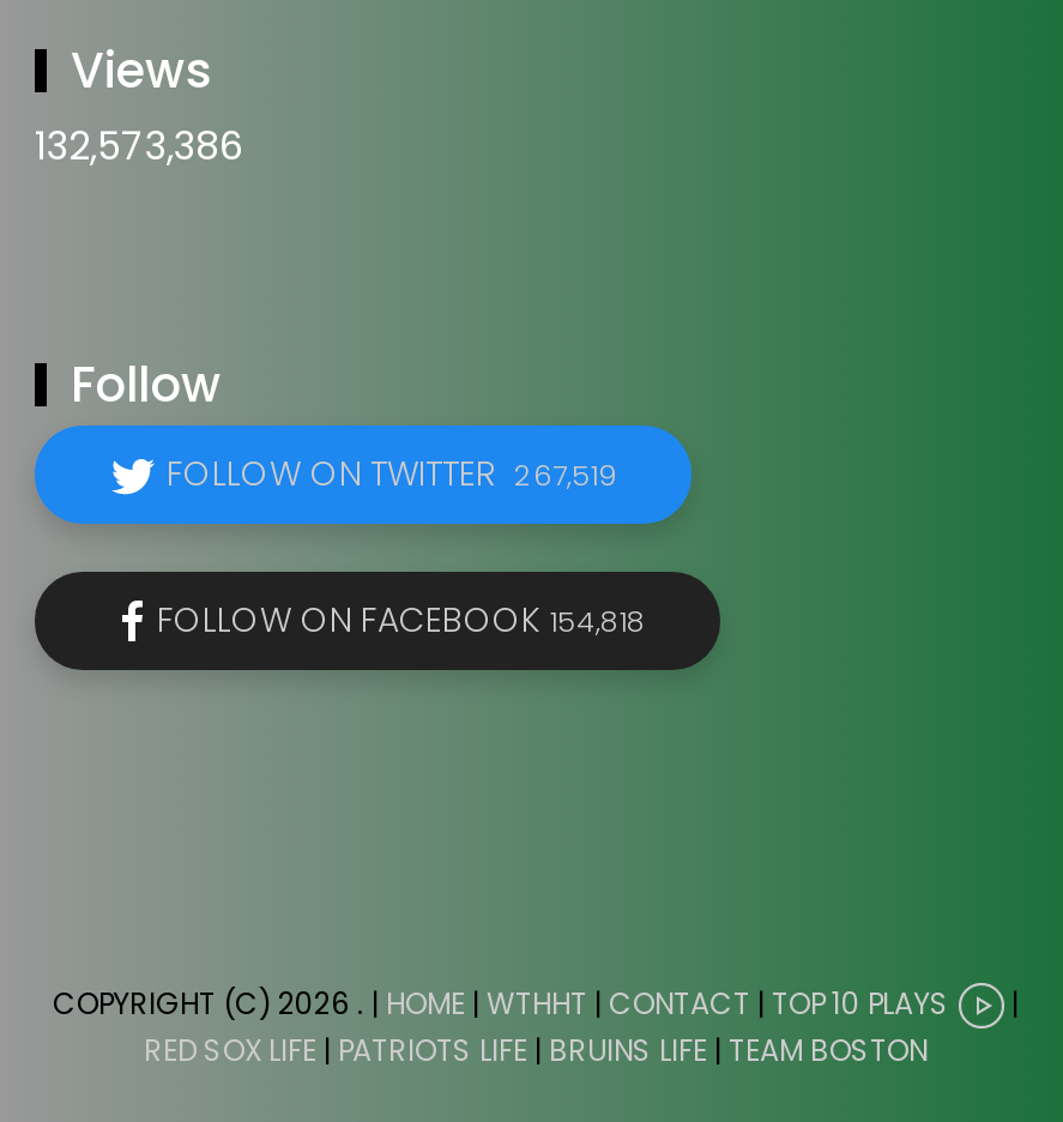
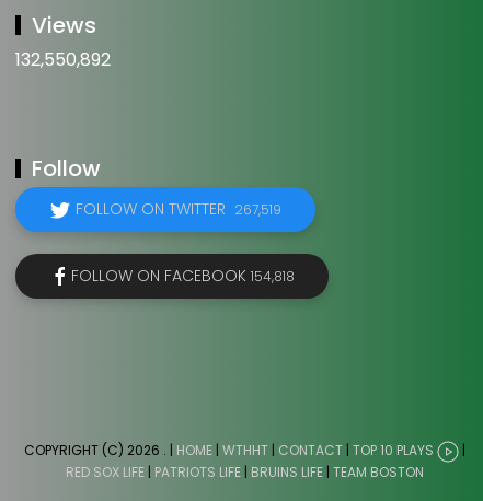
[35,119,243,174] 132,573,386 -> [15,47,111,72] 132,550,892

